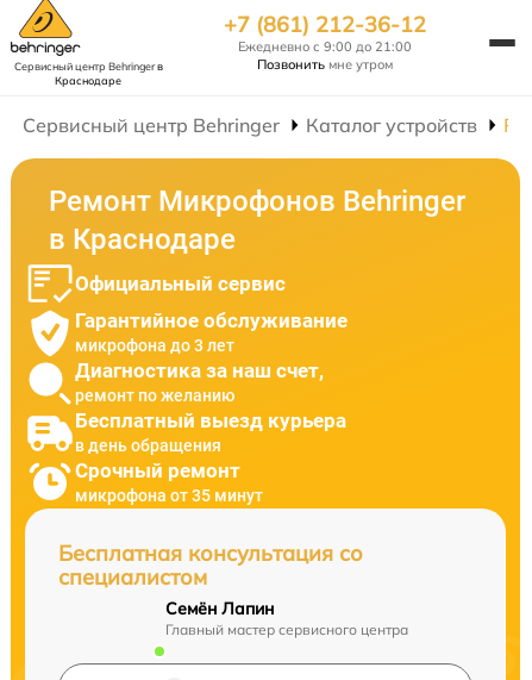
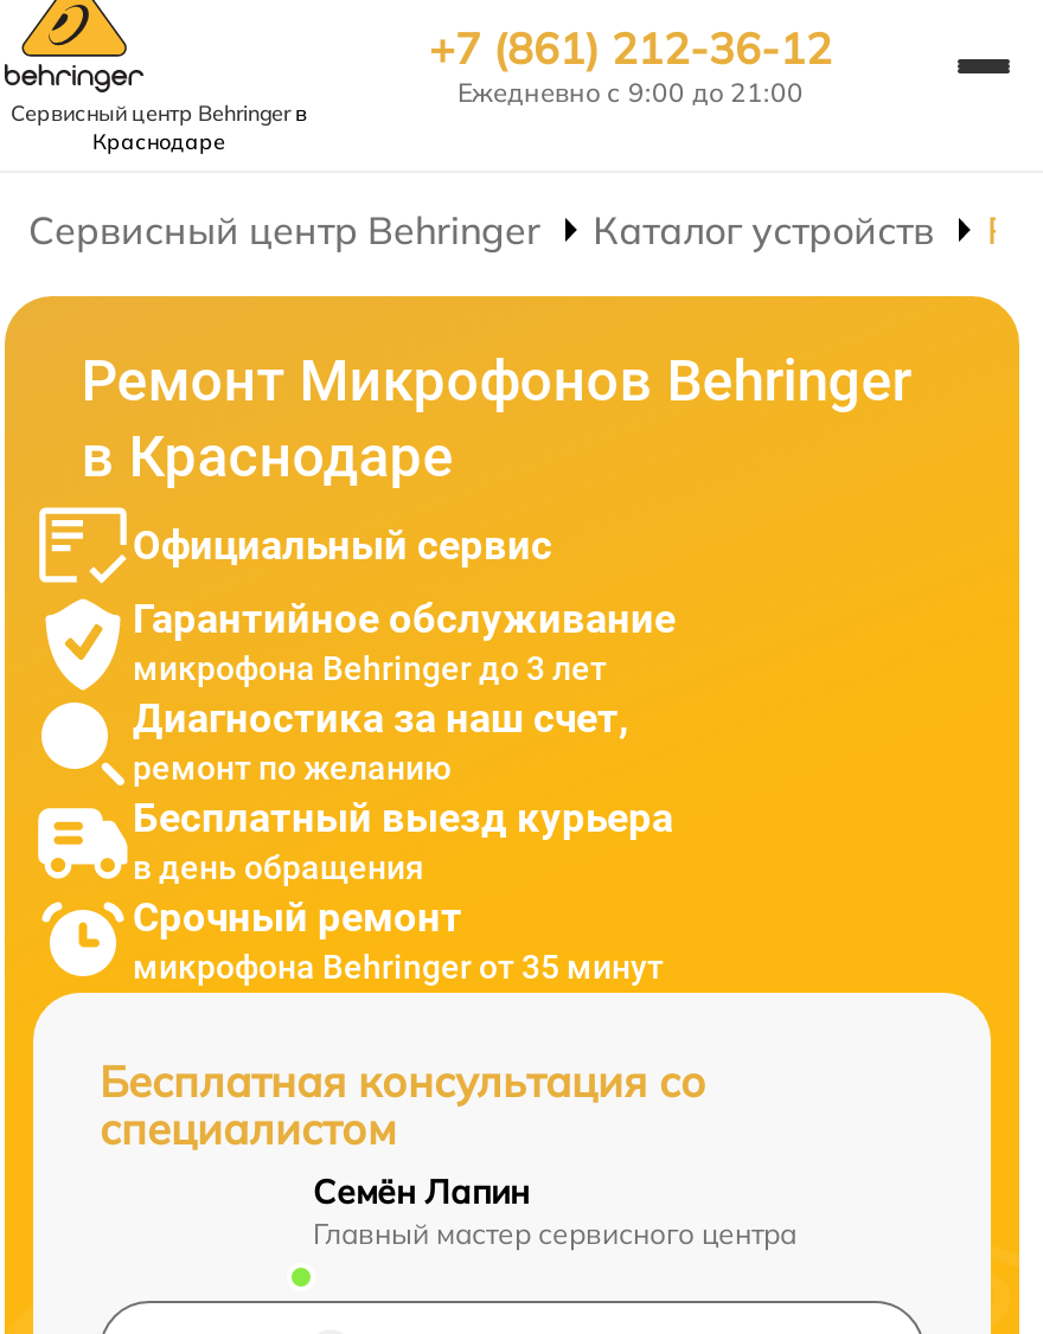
[257,56,393,73] Позвонить мне утром -> none
[75,336,234,355] микрофона до 3 лет -> [133,650,607,688] микрофона Behringer до 3 лет
[75,486,263,506] микрофона от 35 минут -> [133,949,664,987] микрофона Behringer от 35 минут

